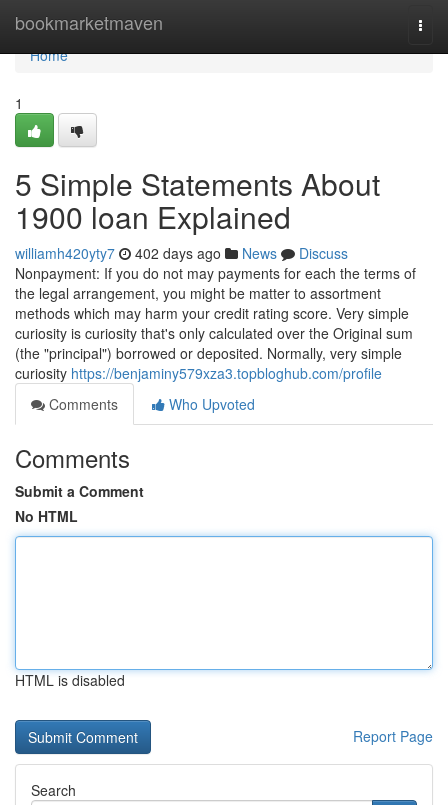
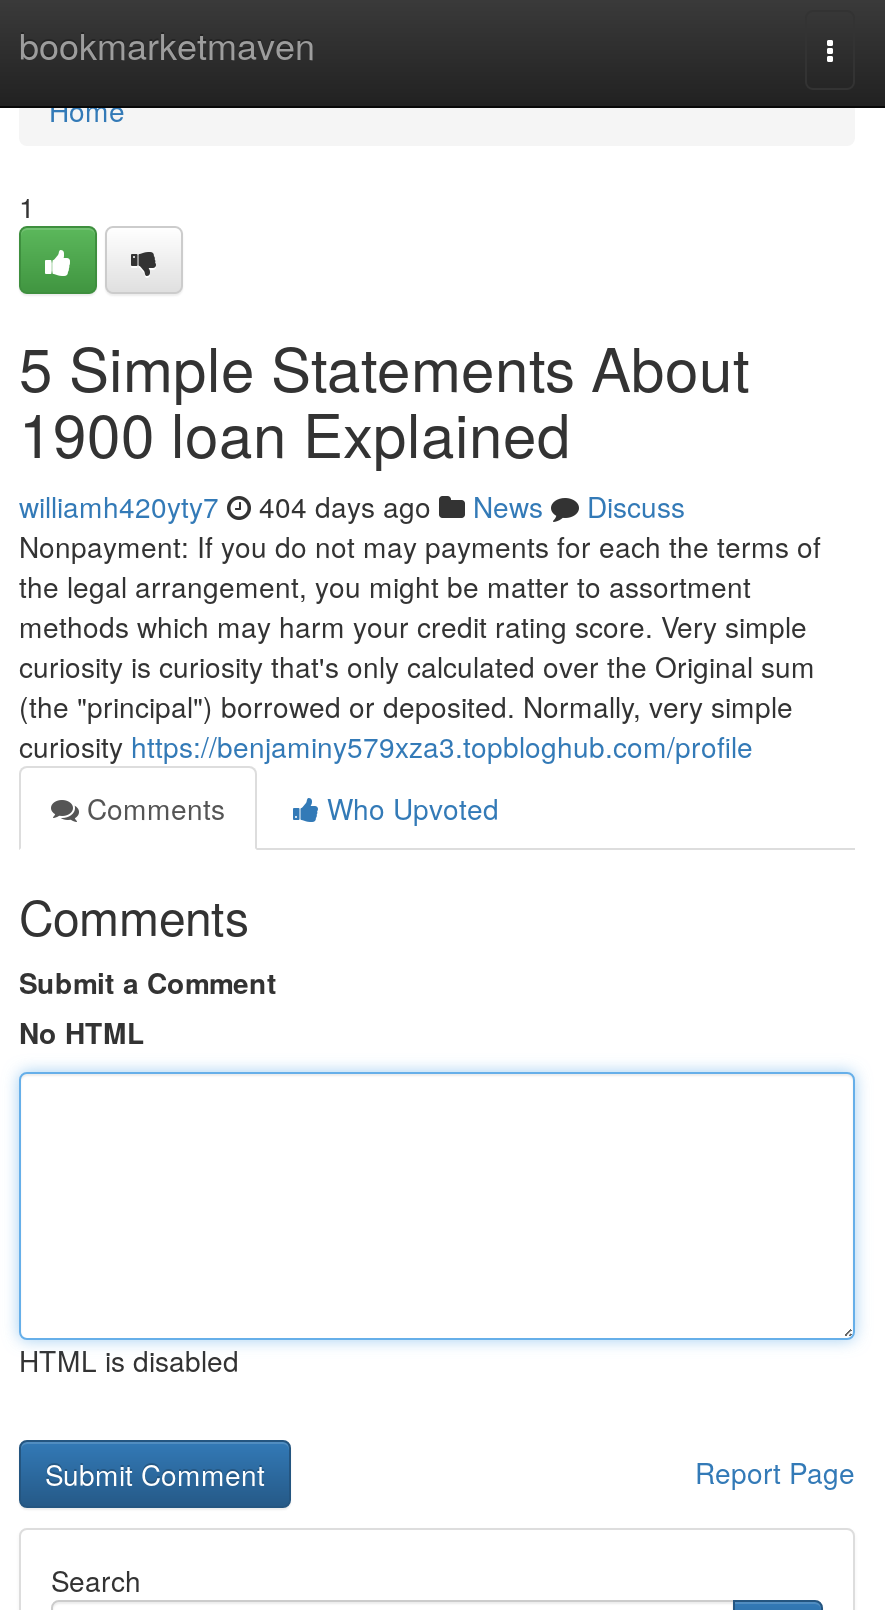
[15,243,348,263] williamh420yty7 402 days ago News Discuss -> [19,486,685,526] williamh420yty7 404 days ago News Discuss

